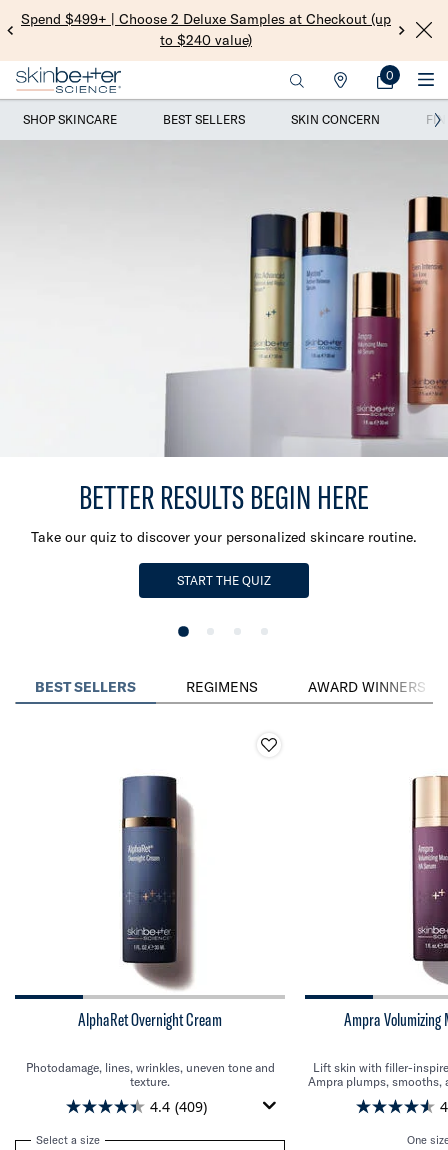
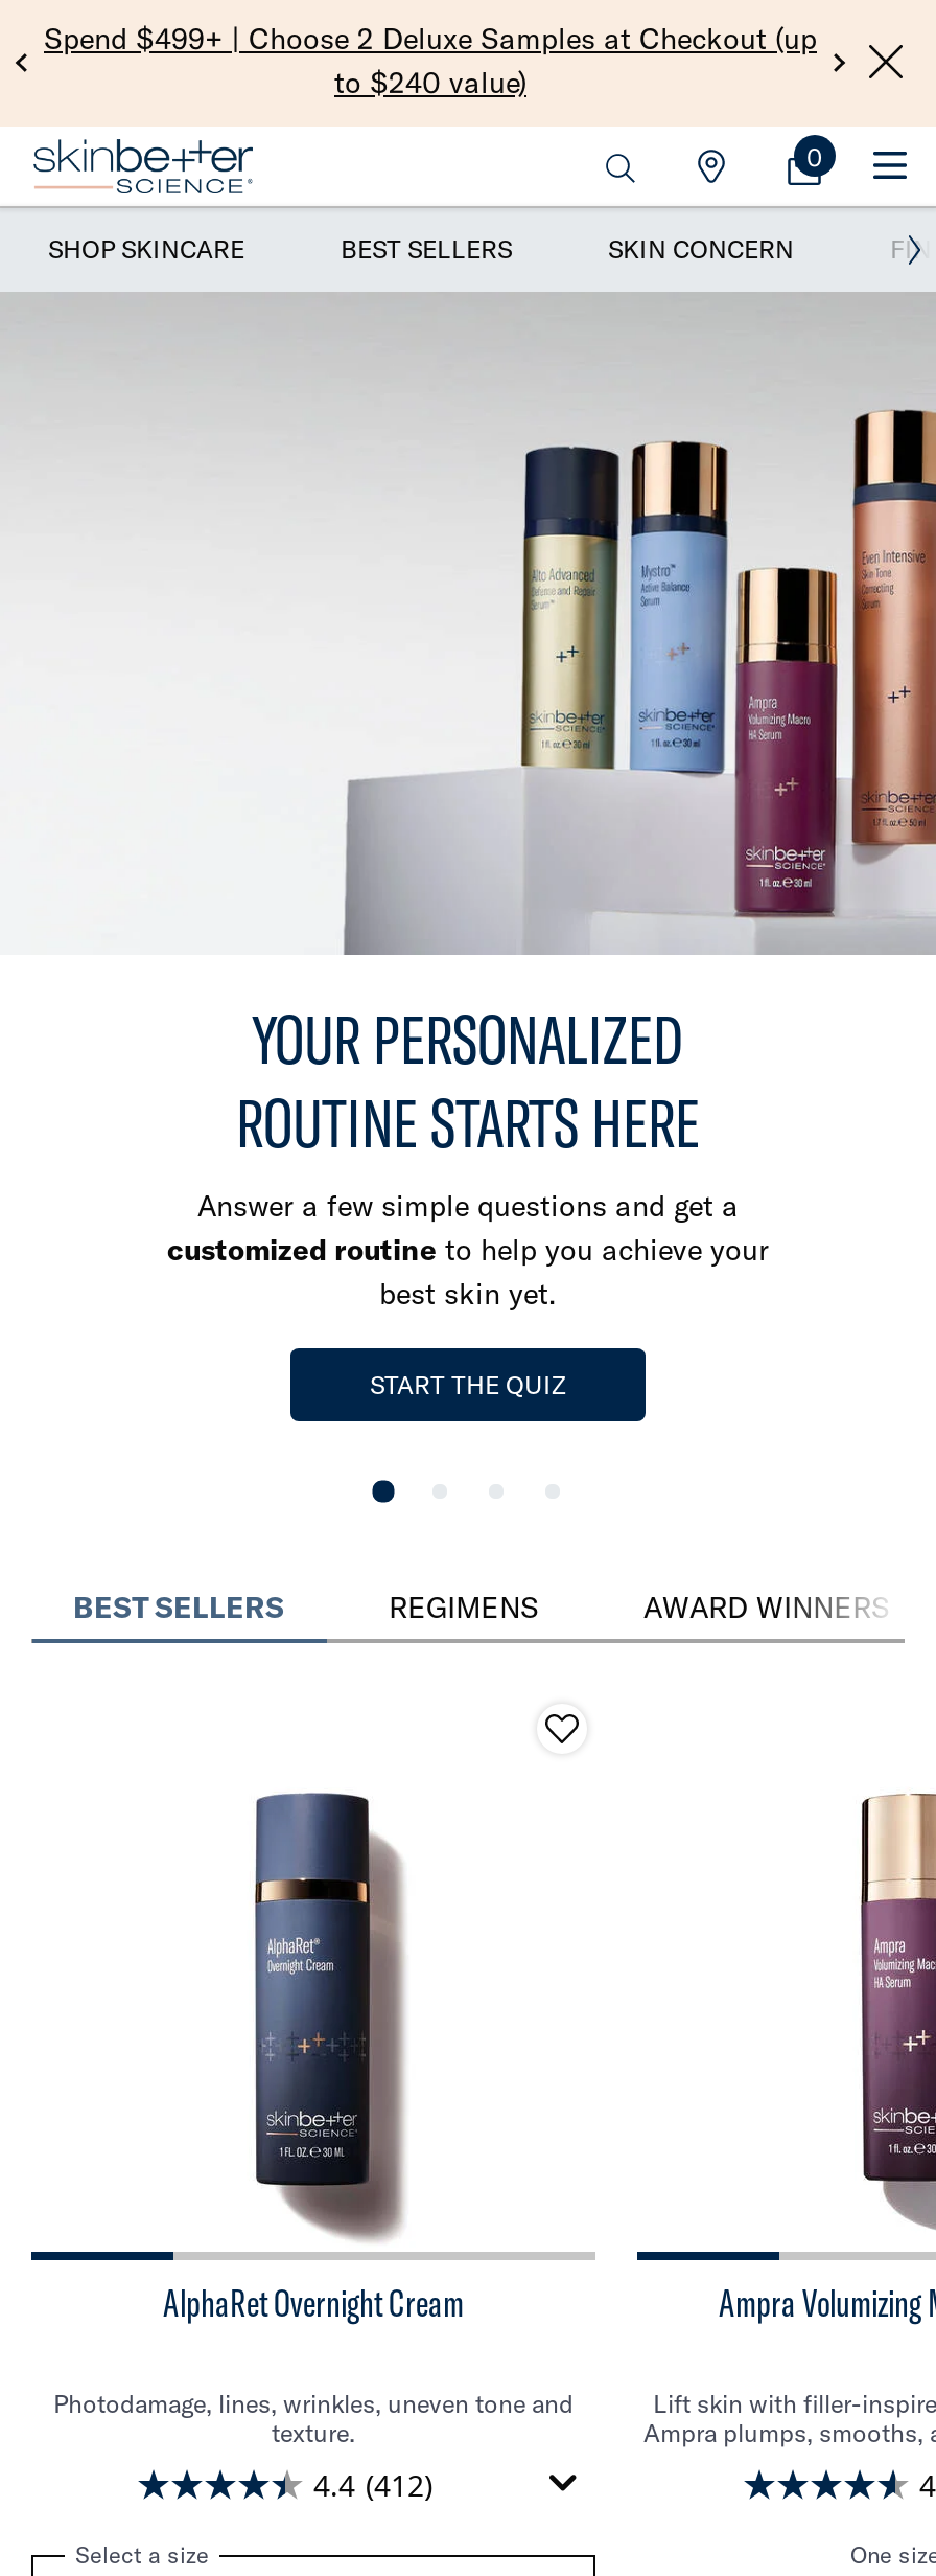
[31,477,417,546] BETTER RESULTS BEGIN HERE | Take our quiz to discover your personalized skincare routine. -> [167,997,769,1313] YOUR PERSONALIZED | ROUTINE STARTS HERE | Answer a few simple questions and get a | customized routine to help you achieve your | best skin yet.
[150,1097,207,1116] 4.4 (409) -> [313,2464,432,2504] 4.4 (412)

